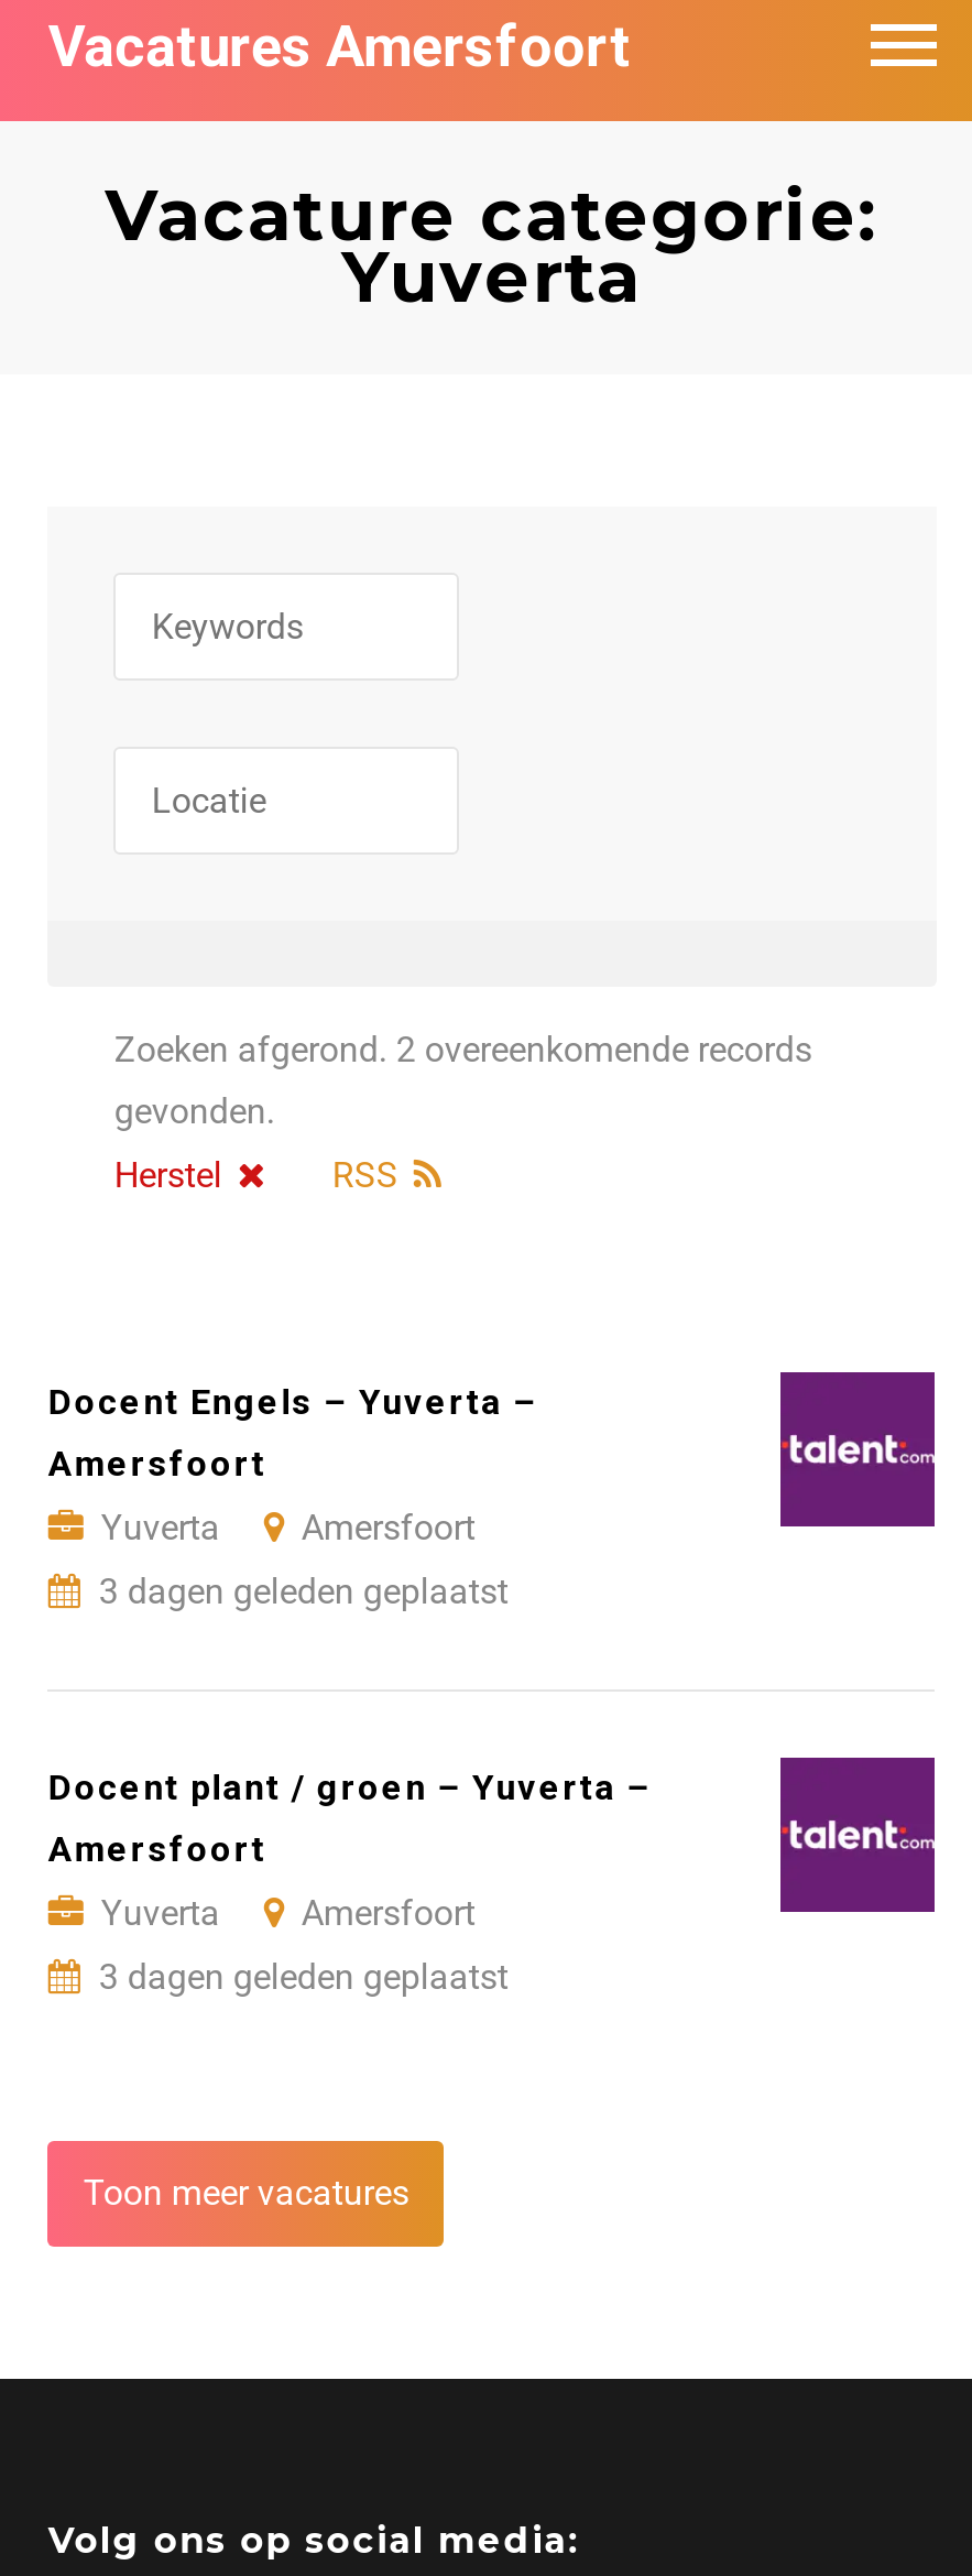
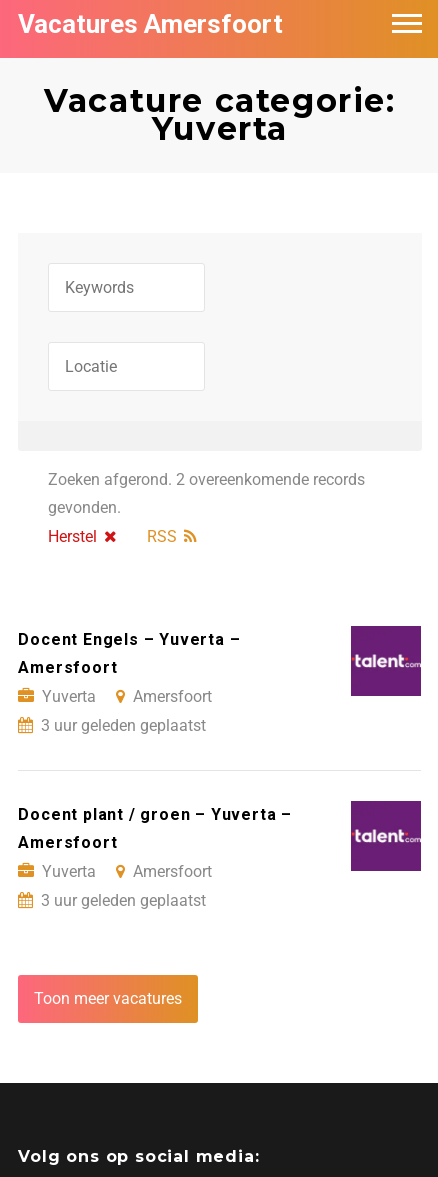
[99,1571,508,1613] 3 dagen geleden geplaatst -> [41,716,206,735] 3 uur geleden geplaatst
[99,1957,508,1998] 3 dagen geleden geplaatst -> [41,891,206,910] 3 uur geleden geplaatst

